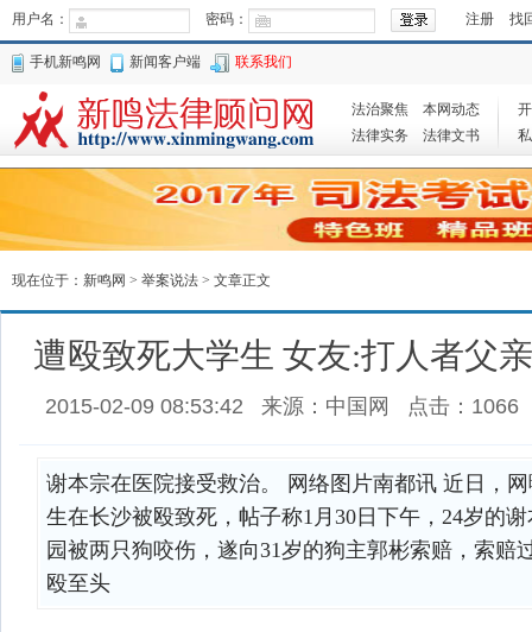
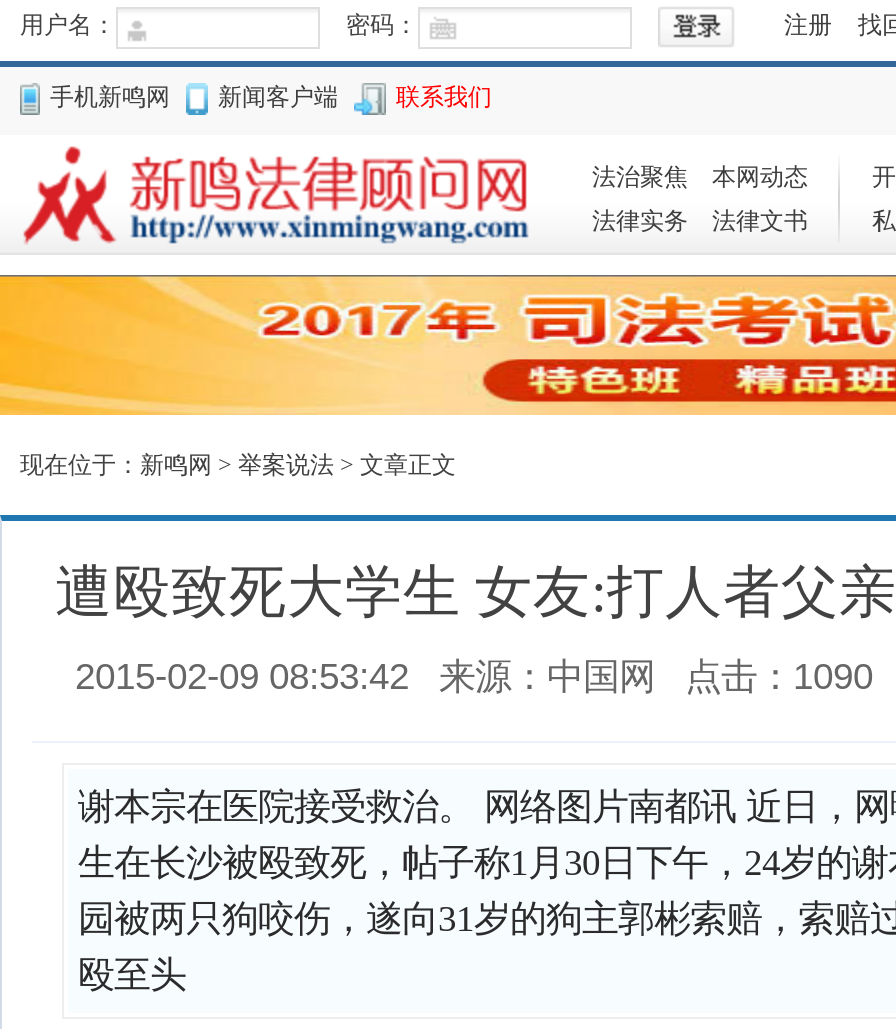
[45,393,518,418] 2015-02-09 08:53:42 来源：中国网 点击：1066 -> [75,655,873,697] 2015-02-09 08:53:42 来源：中国网 点击：1090

